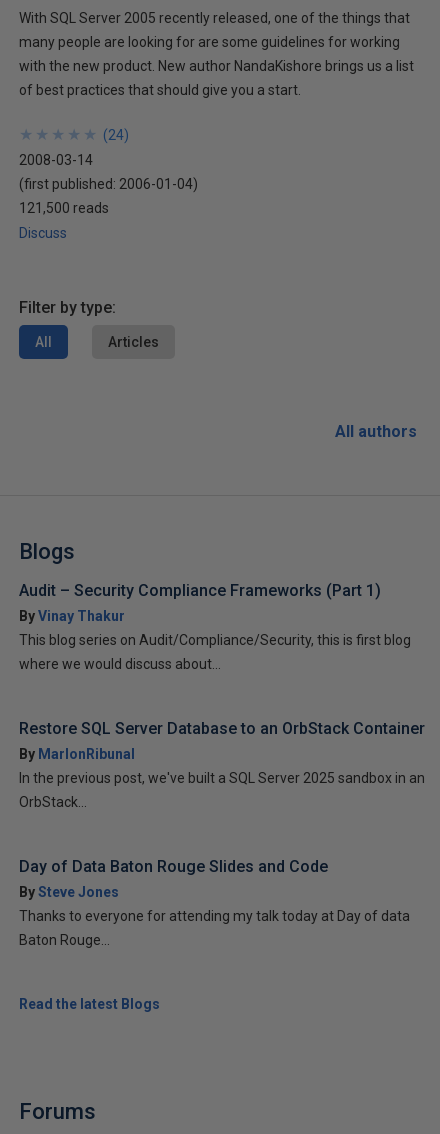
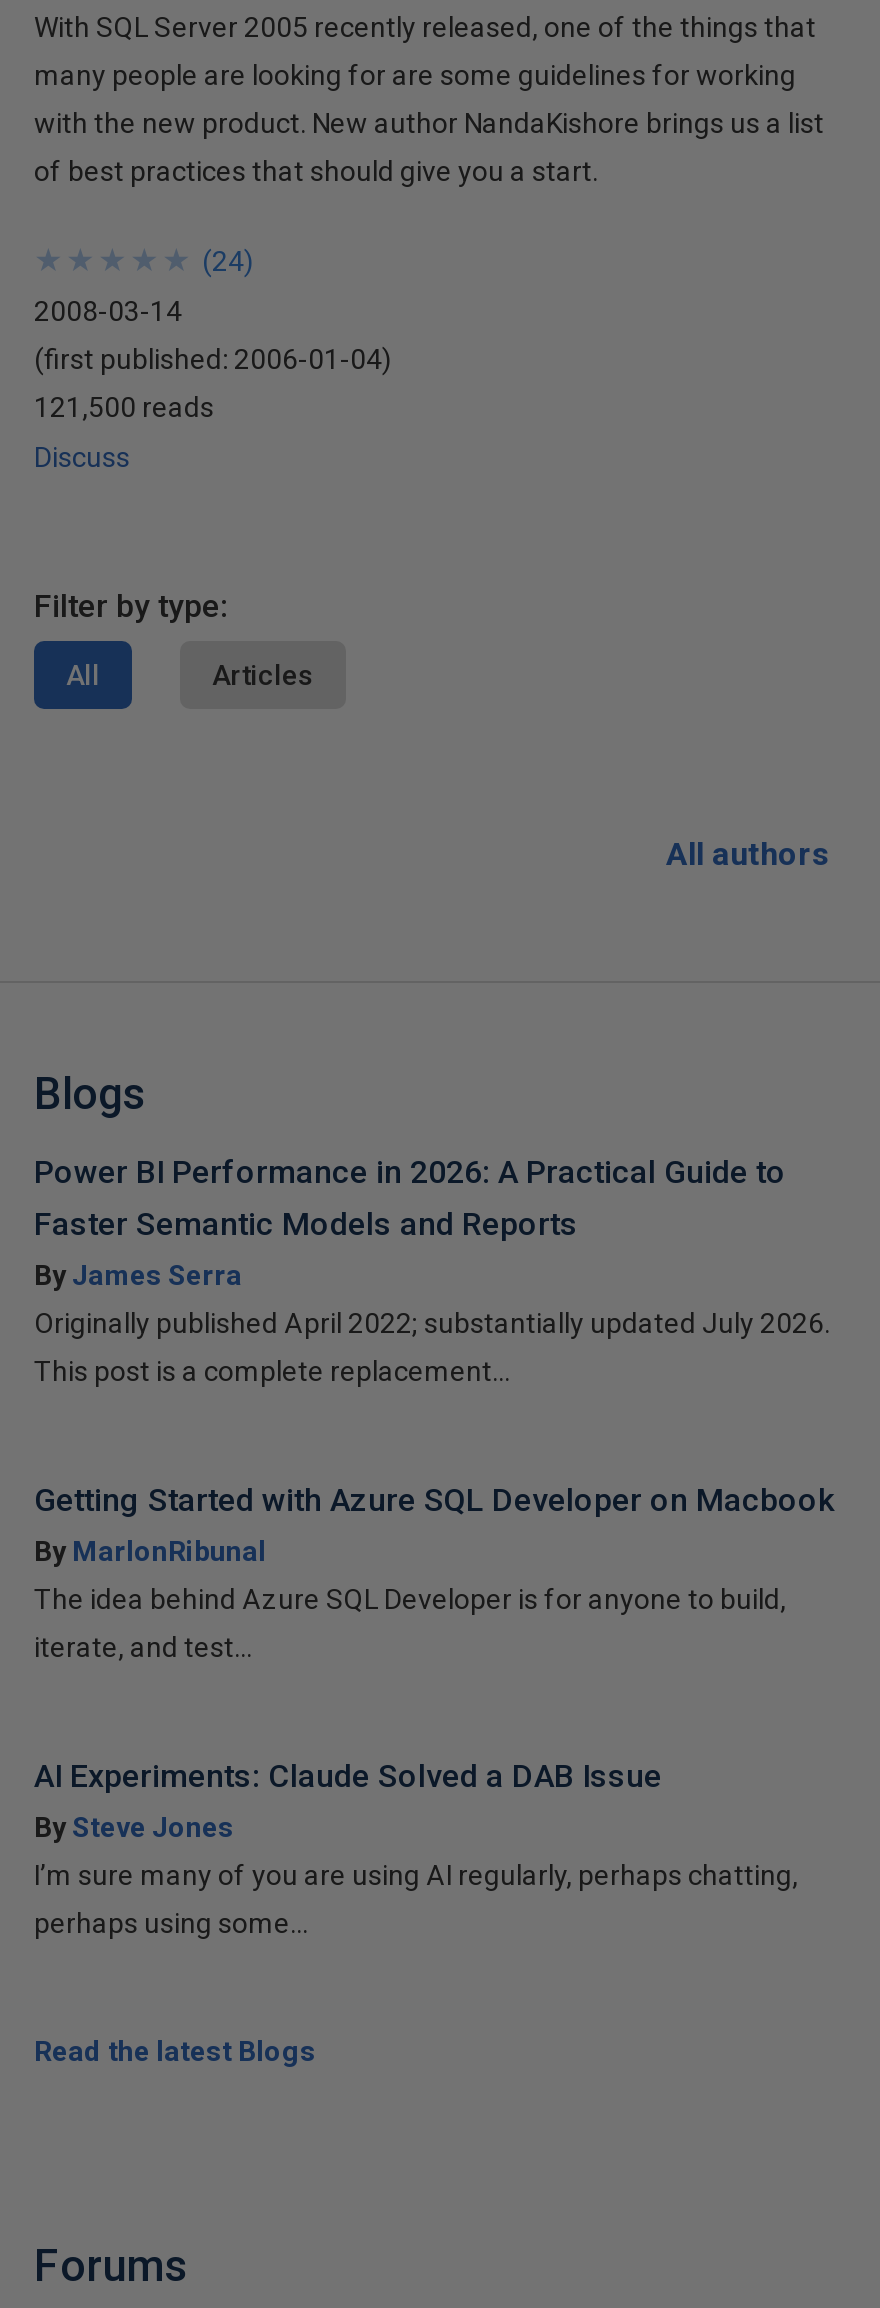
[19,581,381,624] Audit – Security Compliance Frameworks (Part 1) | By Vinay Thakur -> [34,1153,786,1291] Power BI Performance in 2026: A Practical Guide to | Faster Semantic Models and Reports | By James Serra
[19,632,411,648] This blog series on Audit/Compliance/Security, this is first blog -> [34,1307,830,1339] Originally published April 2022; substantially updated July 2026.
[19,656,221,672] where we would discuss about... -> [34,1355,510,1387] This post is a complete replacement...
[19,719,425,738] Restore SQL Server Database to an OrbStack Container -> [34,1481,834,1519] Getting Started with Azure SQL Developer on Macbook
[19,770,425,786] In the previous post, we've built a SQL Server 2025 sandbox in an -> [34,1583,786,1615] The idea behind Azure SQL Developer is for anyone to build,
[19,794,87,810] OrbStack... -> [34,1631,252,1663] iterate, and test...
[19,857,328,876] Day of Data Baton Rouge Slides and Code -> [34,1757,662,1795] AI Experiments: Claude Solved a DAB Issue
[19,908,410,924] Thanks to everyone for attending my talk today at Day of data -> [34,1859,798,1891] I’m sure many of you are using AI regularly, perhaps chatting,
[19,932,110,948] Baton Rouge... -> [34,1907,308,1939] perhaps using some...

